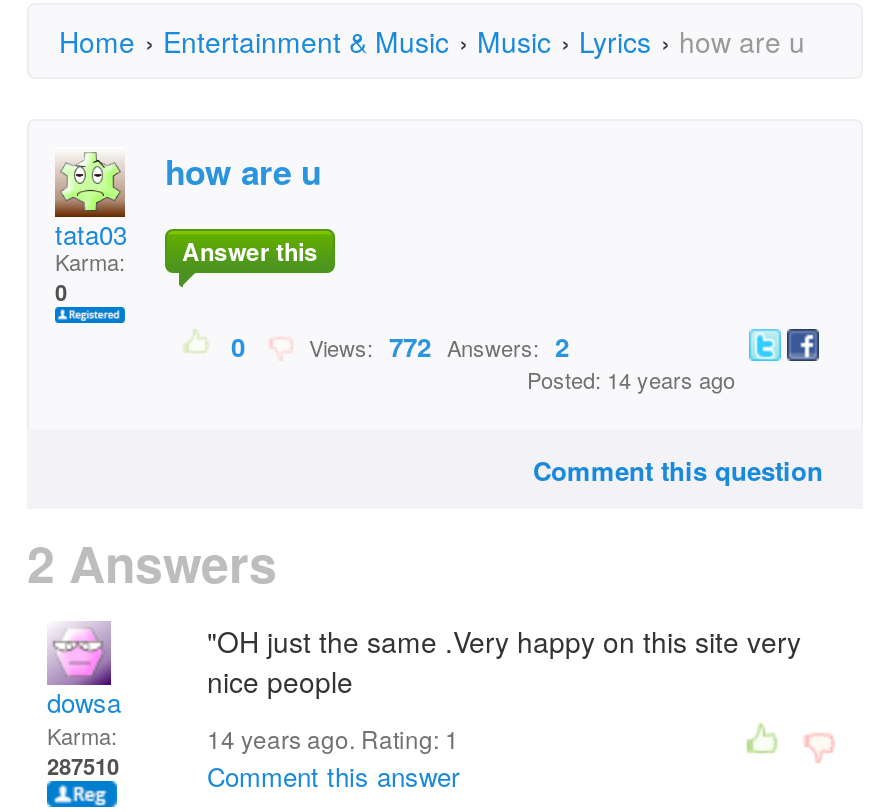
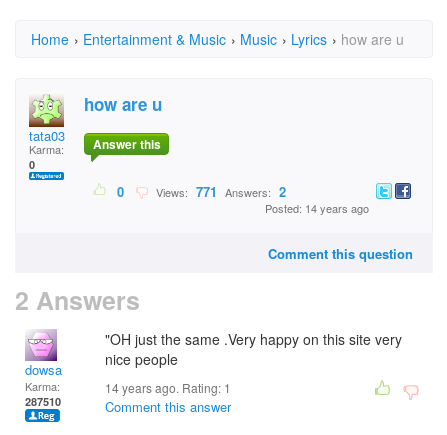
[297,327,569,365] Views: 772 Answers: 2 -> [150,182,286,201] Views: 771 Answers: 2

